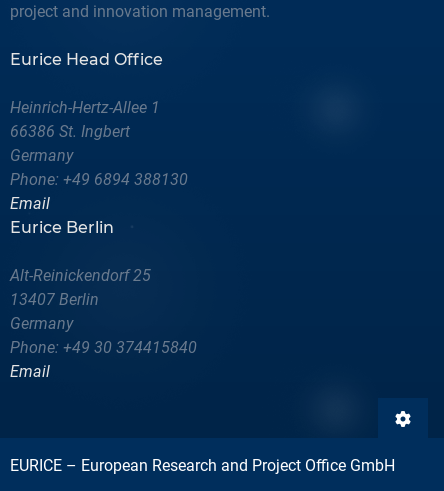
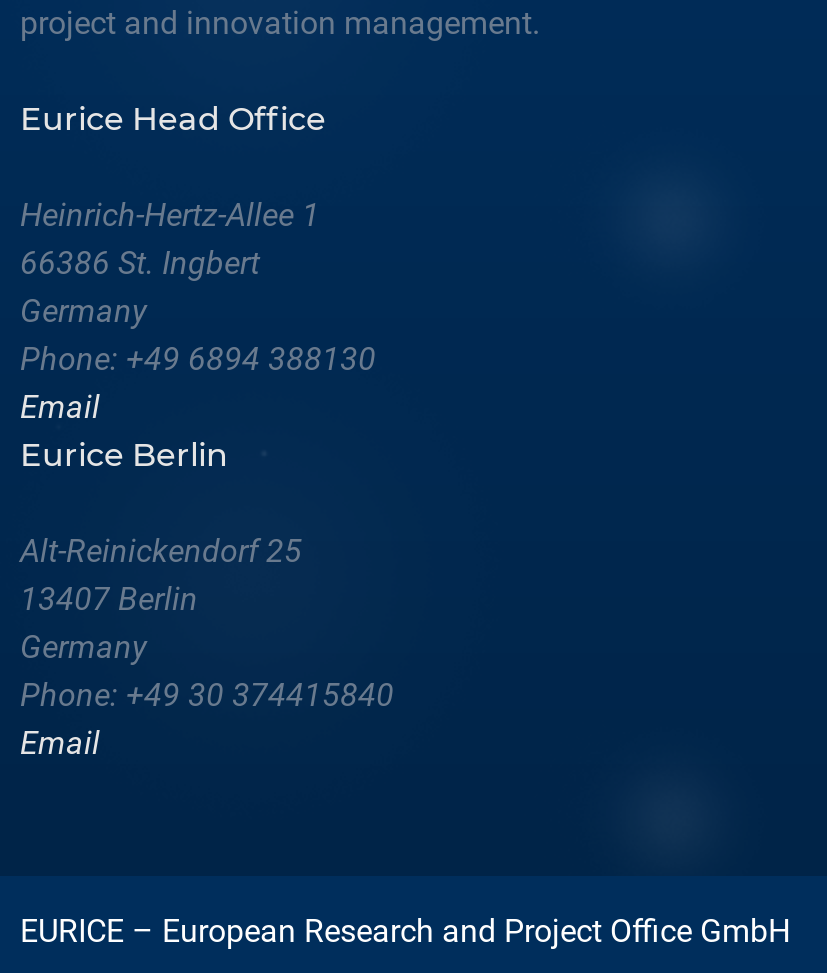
[379,400,427,436] [image] -> none

